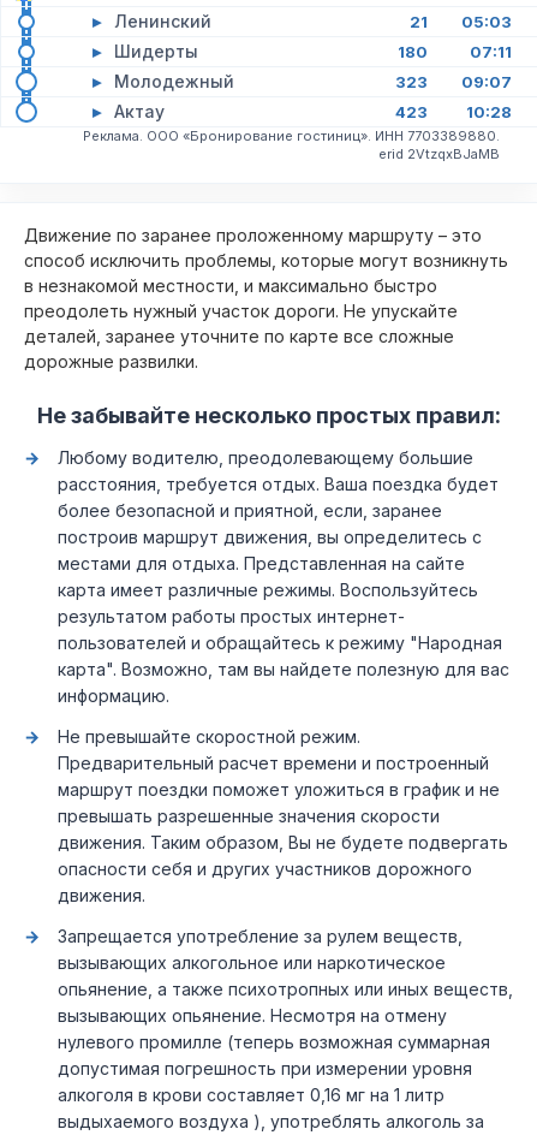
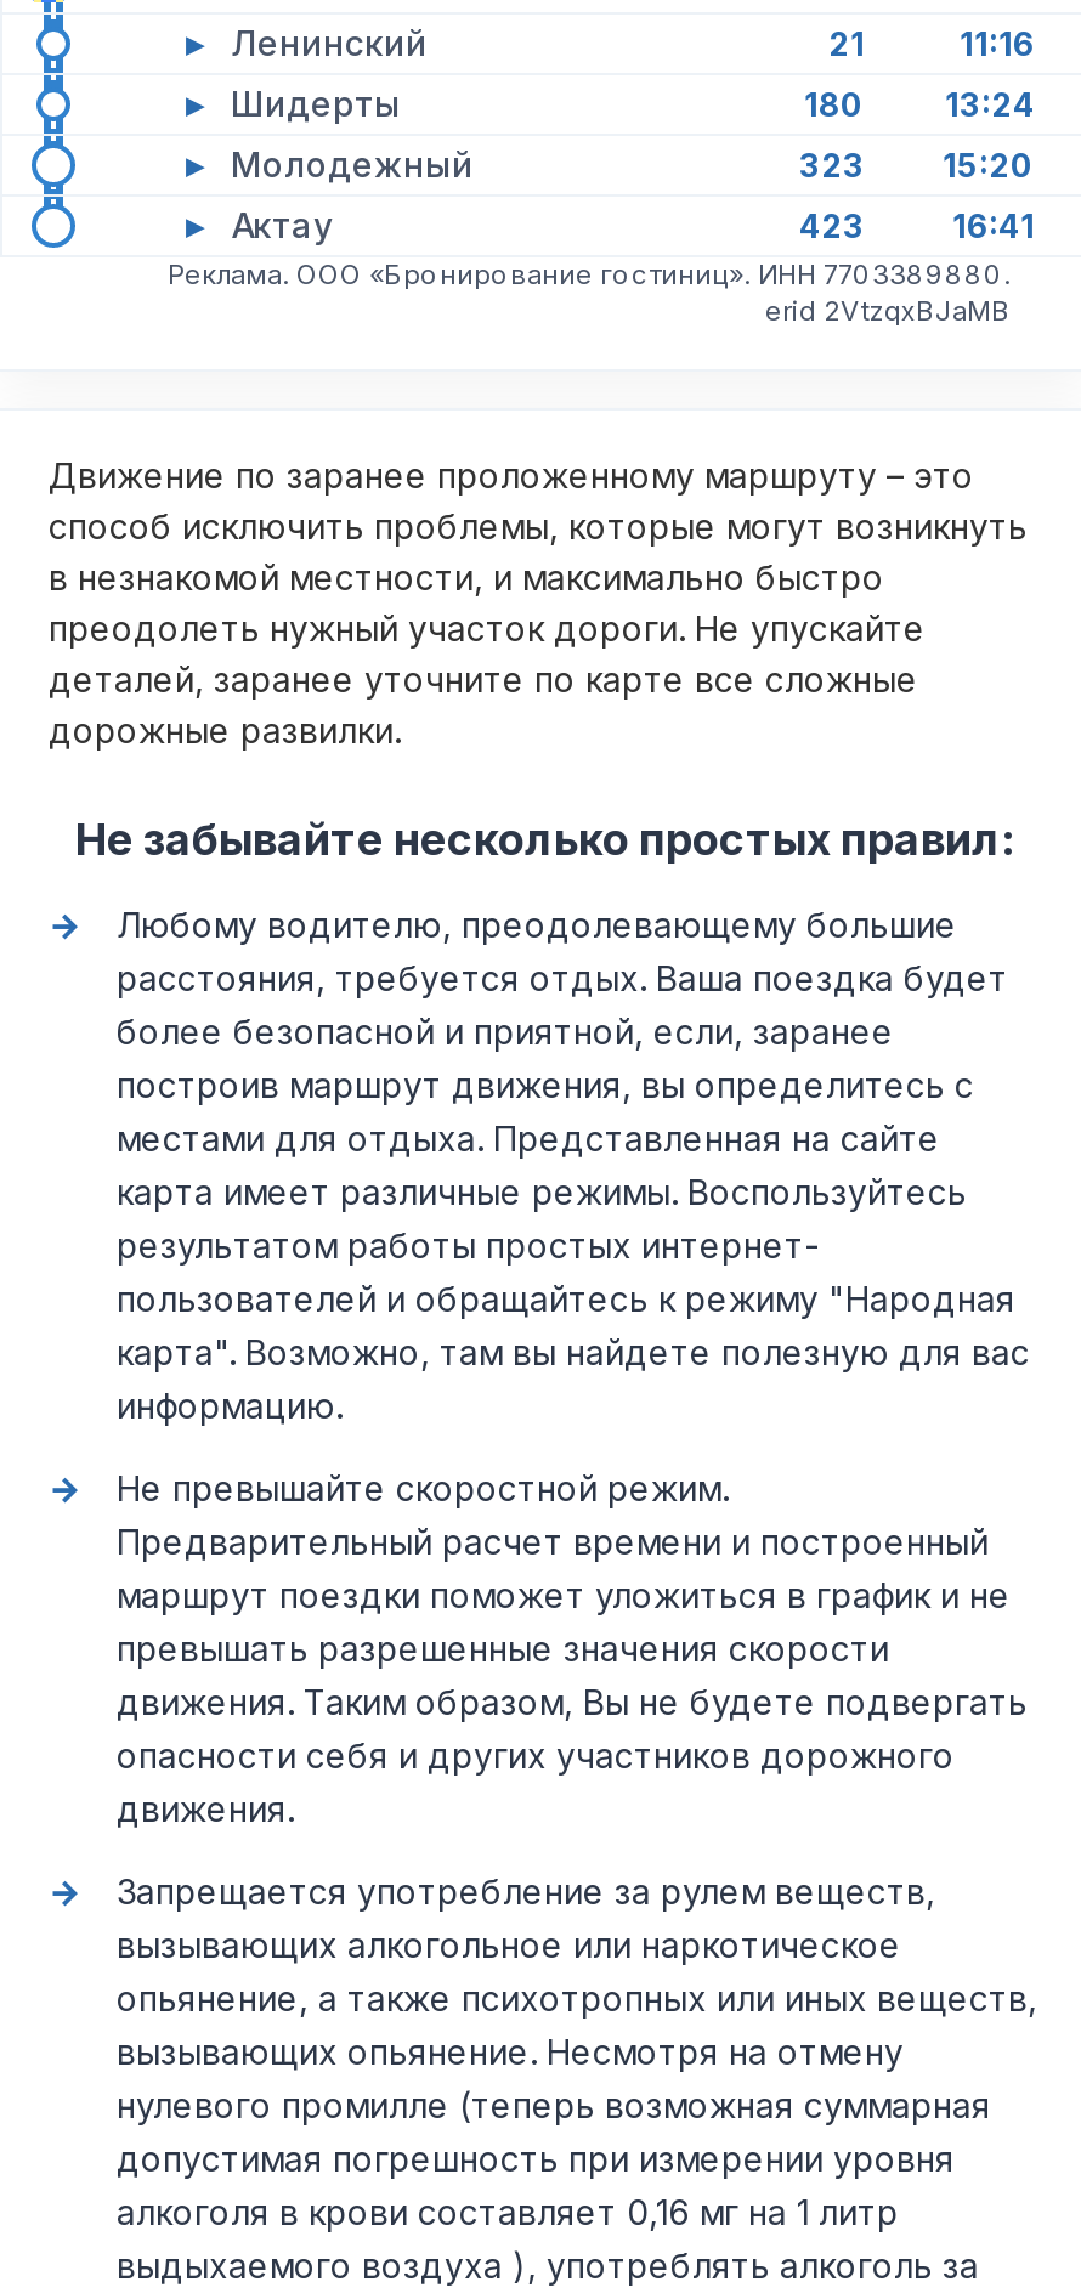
[461,12,512,31] 05:03 -> [960,24,1035,63] 11:16
[470,42,512,61] 07:11 -> [945,85,1035,124] 13:24
[395,72,512,91] 323 09:07 -> [799,146,1035,185] 323 15:20
[466,102,512,121] 10:28 -> [952,206,1035,245] 16:41

